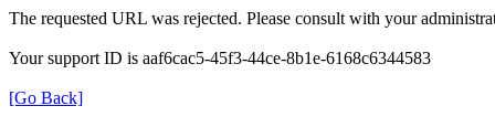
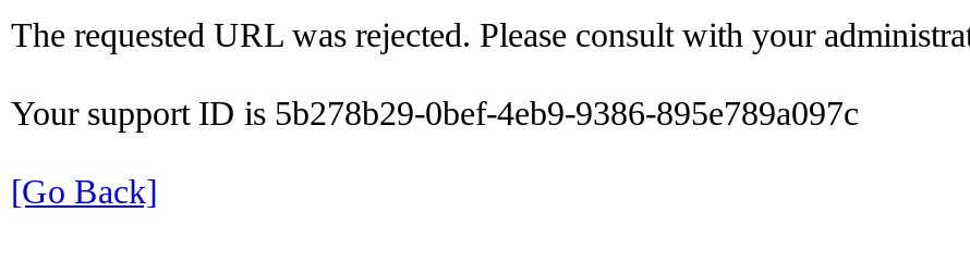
[9,49,431,67] Your support ID is aaf6cac5-45f3-44ce-8b1e-6168c6344583 -> [11,95,859,132] Your support ID is 5b278b29-0bef-4eb9-9386-895e789a097c

